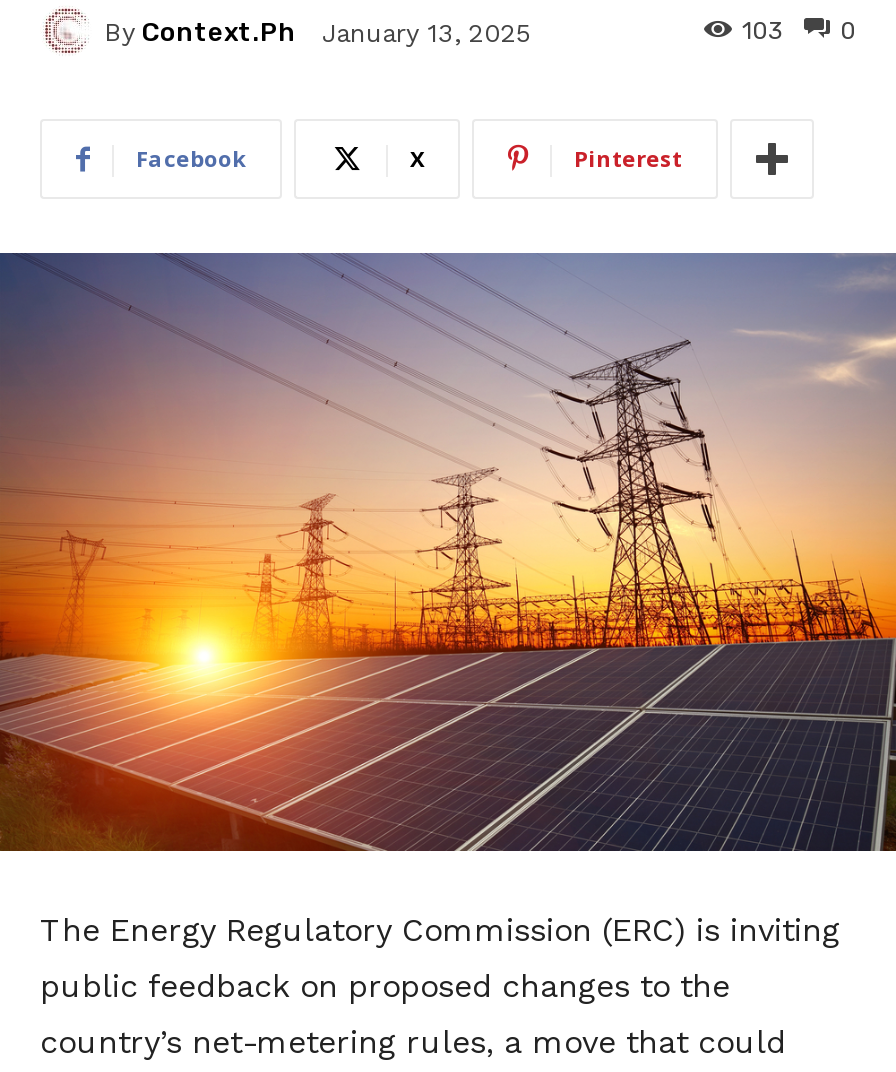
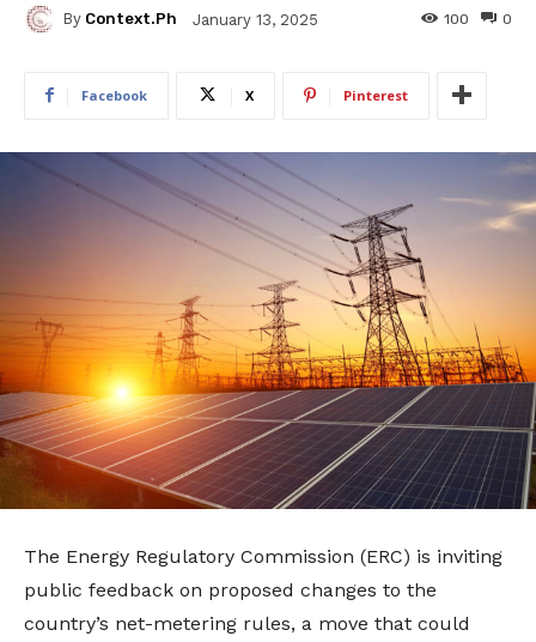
[742,17,856,45] 103 0 -> [444,10,512,27] 100 0

